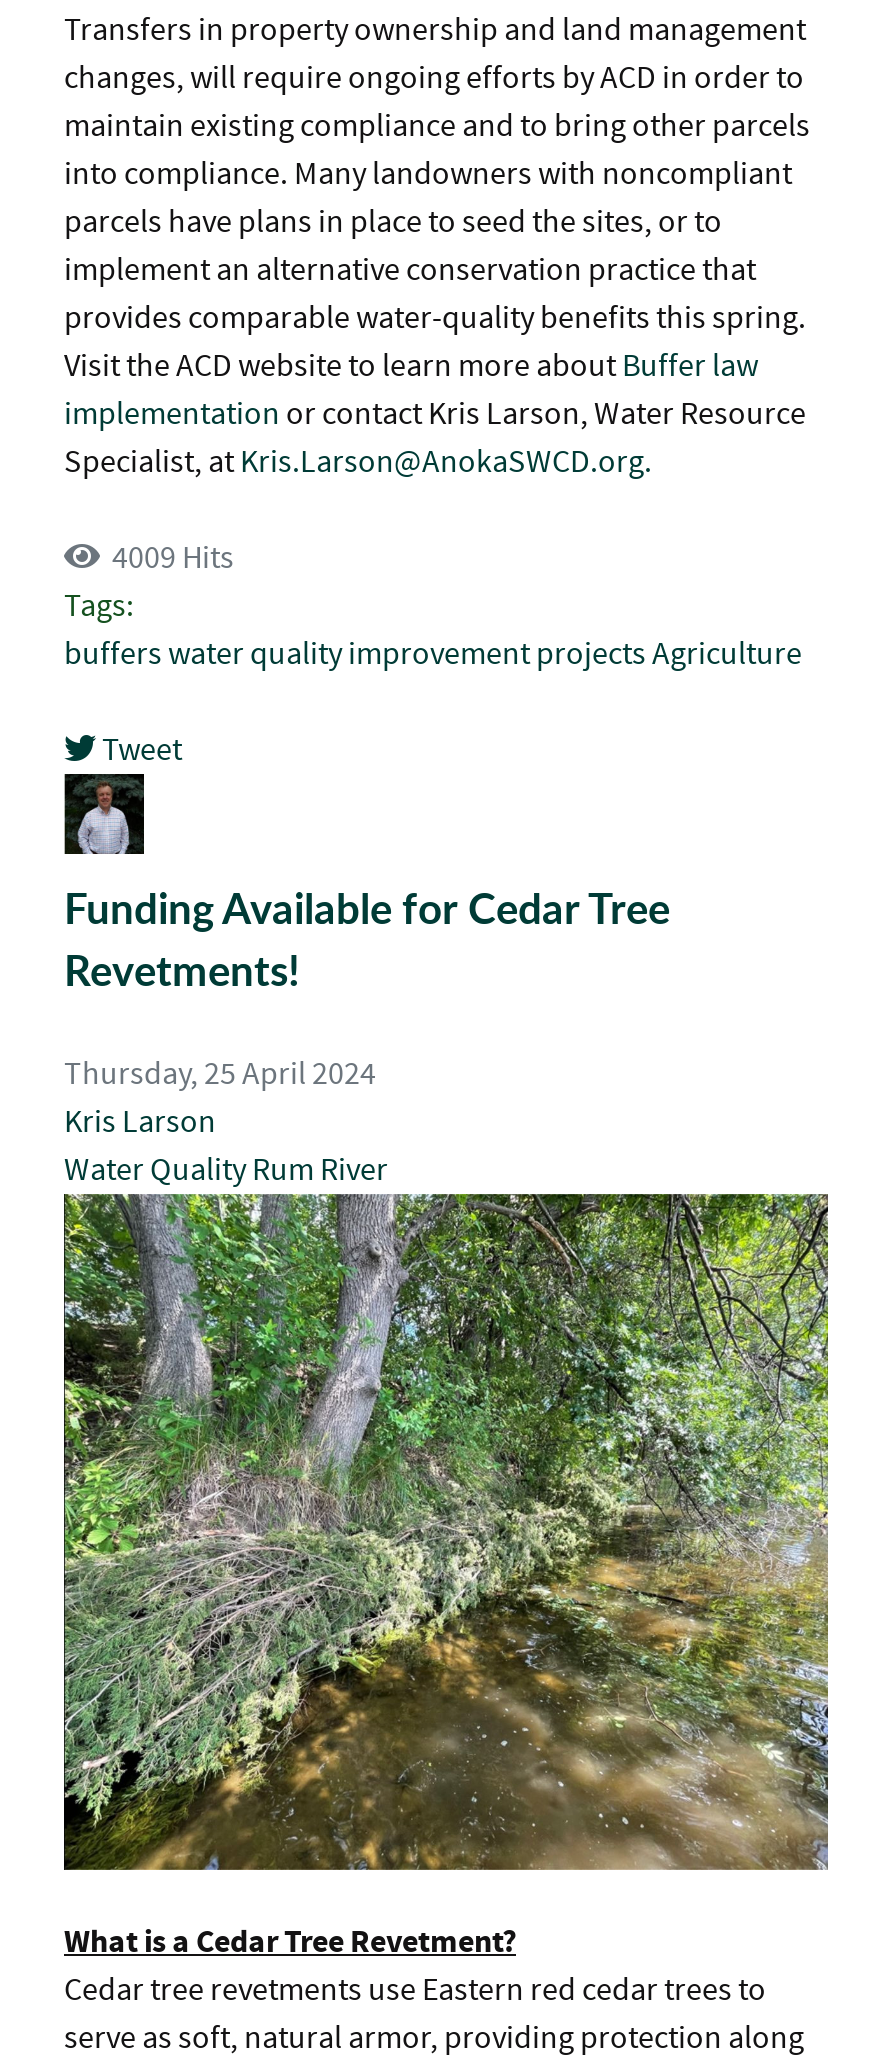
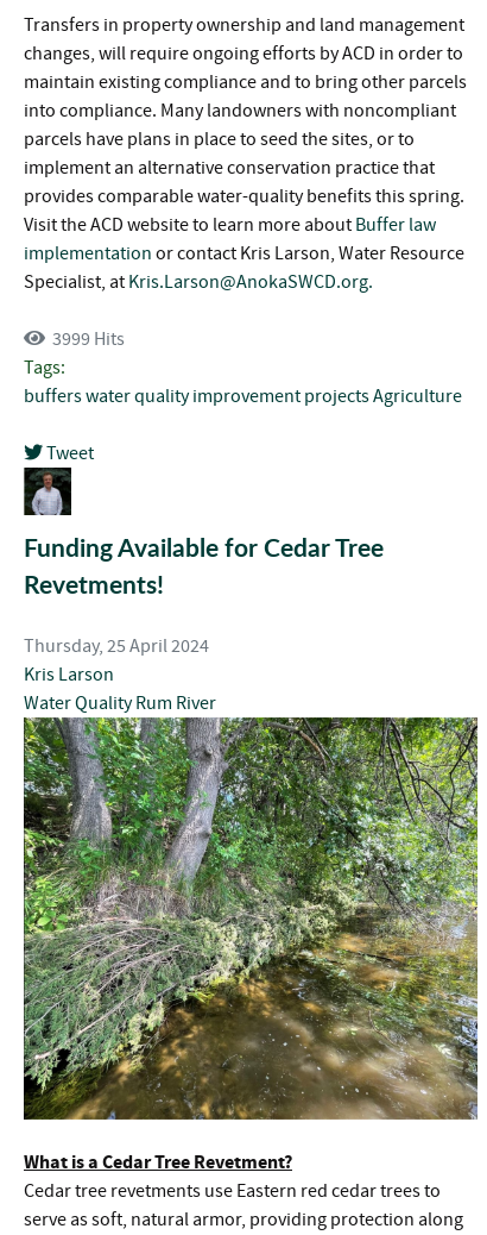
[100,539,234,575] 4009 Hits -> [45,328,125,349] 3999 Hits

